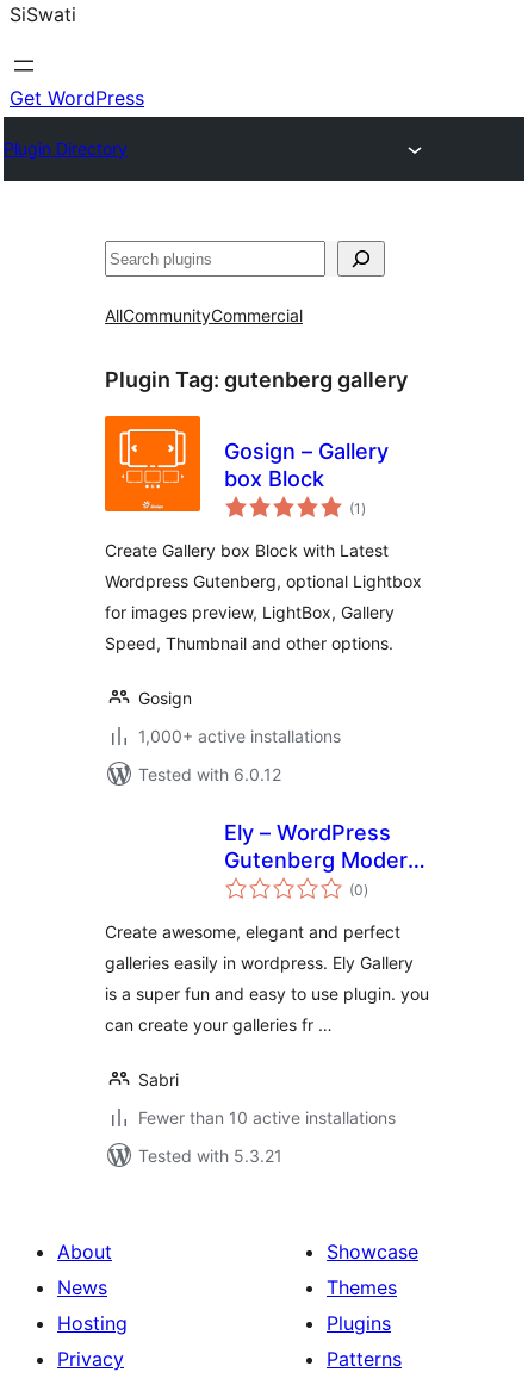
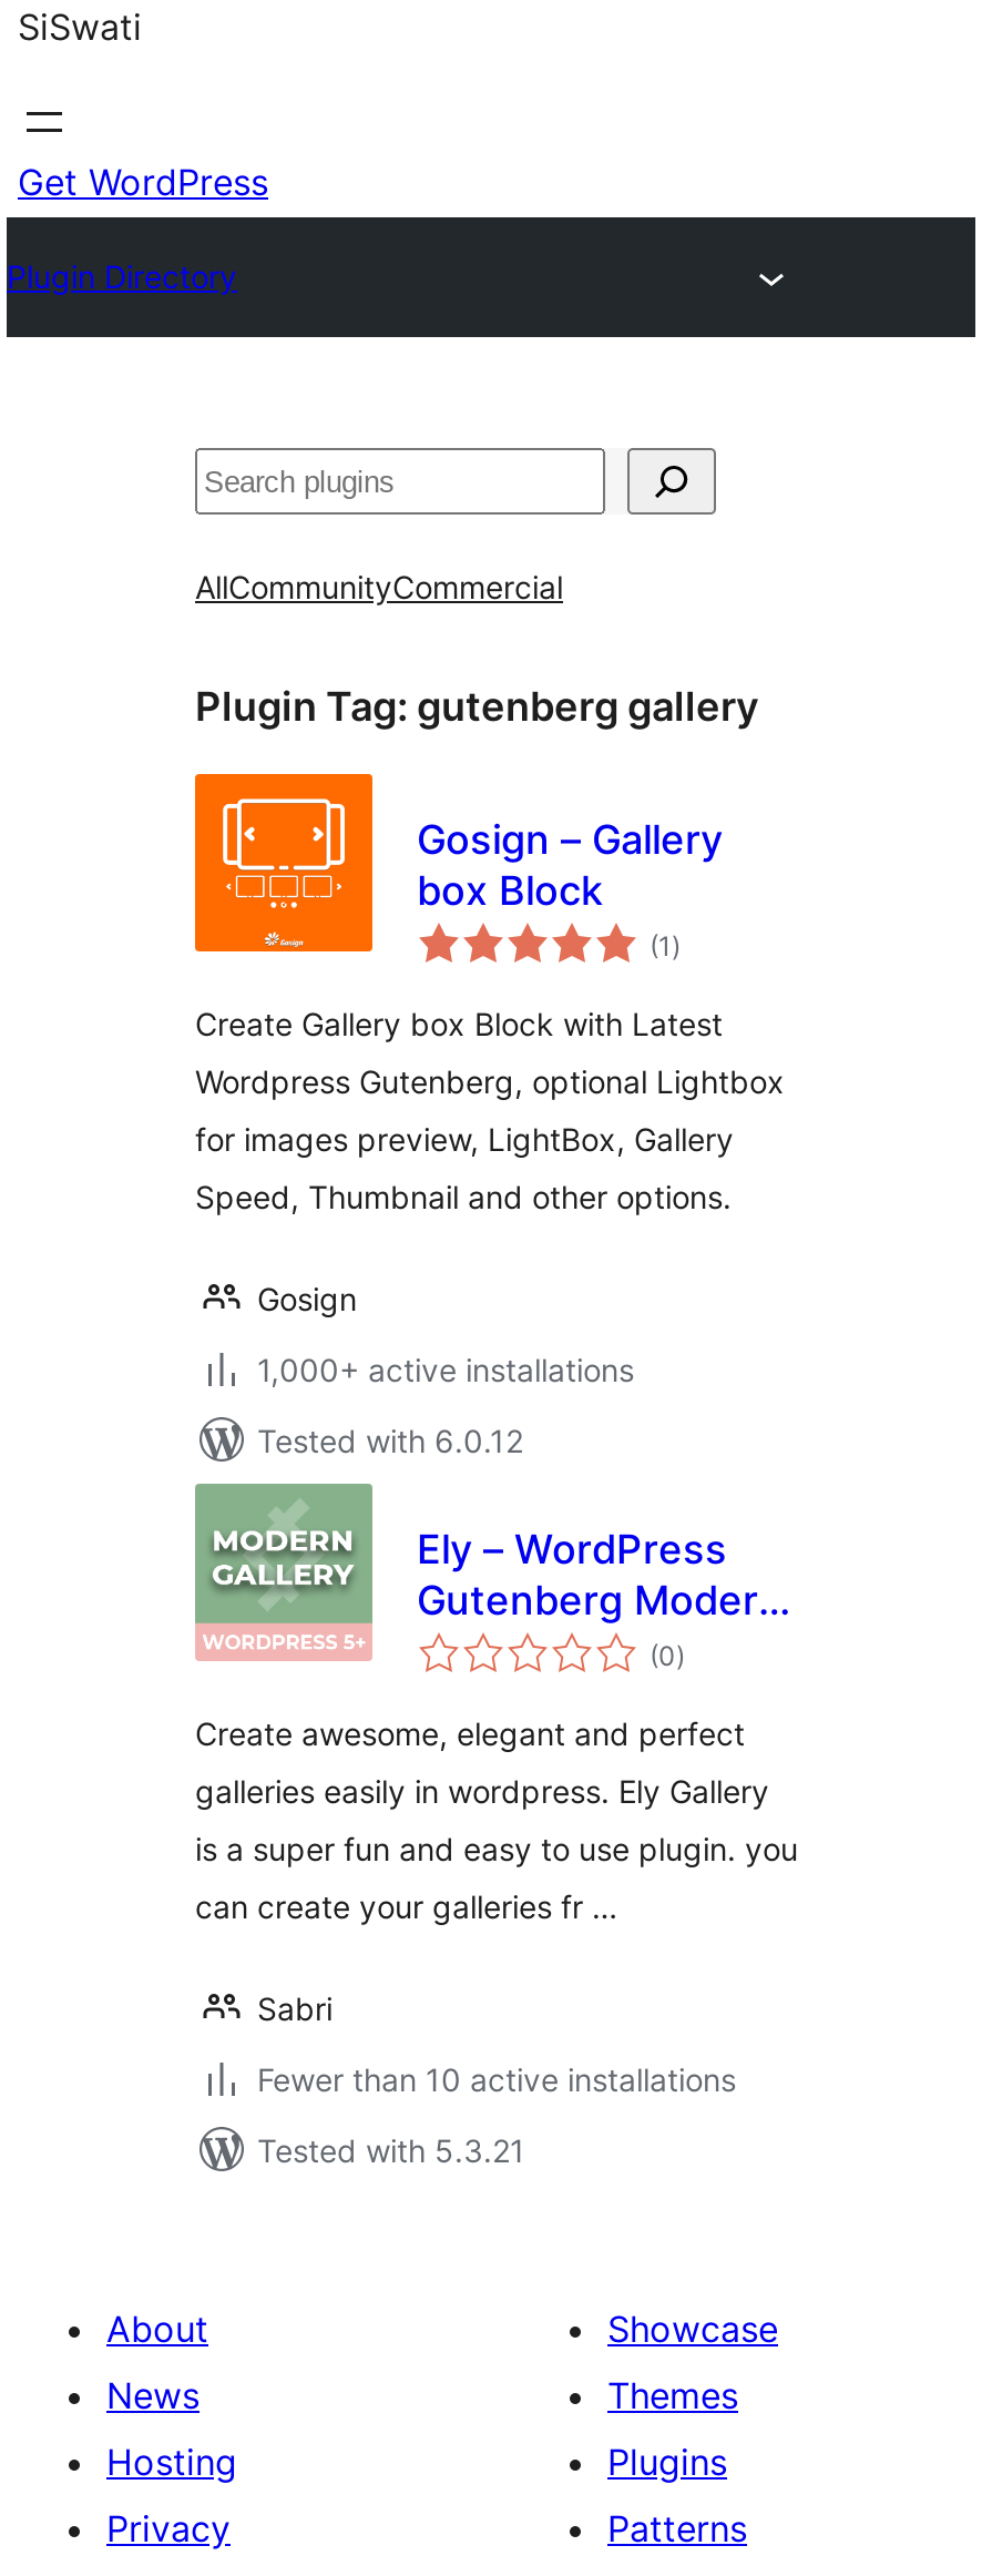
none -> [193,1482,375,1661] [image]

